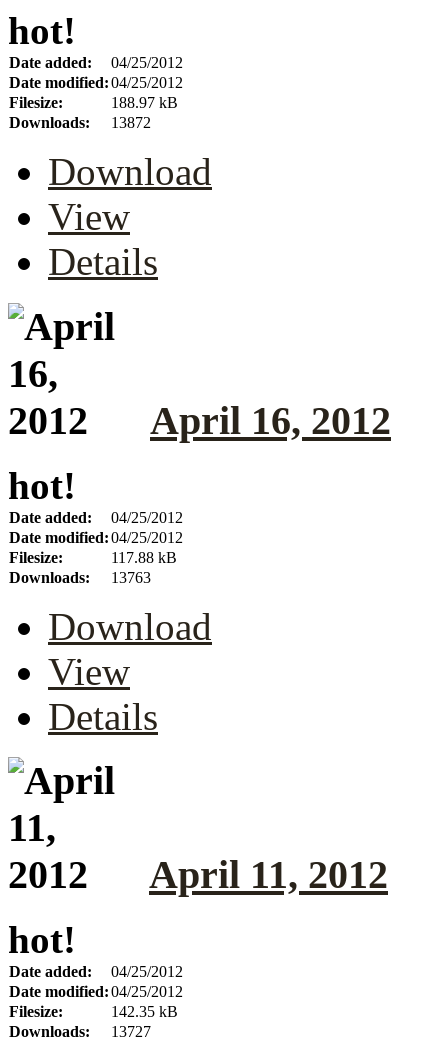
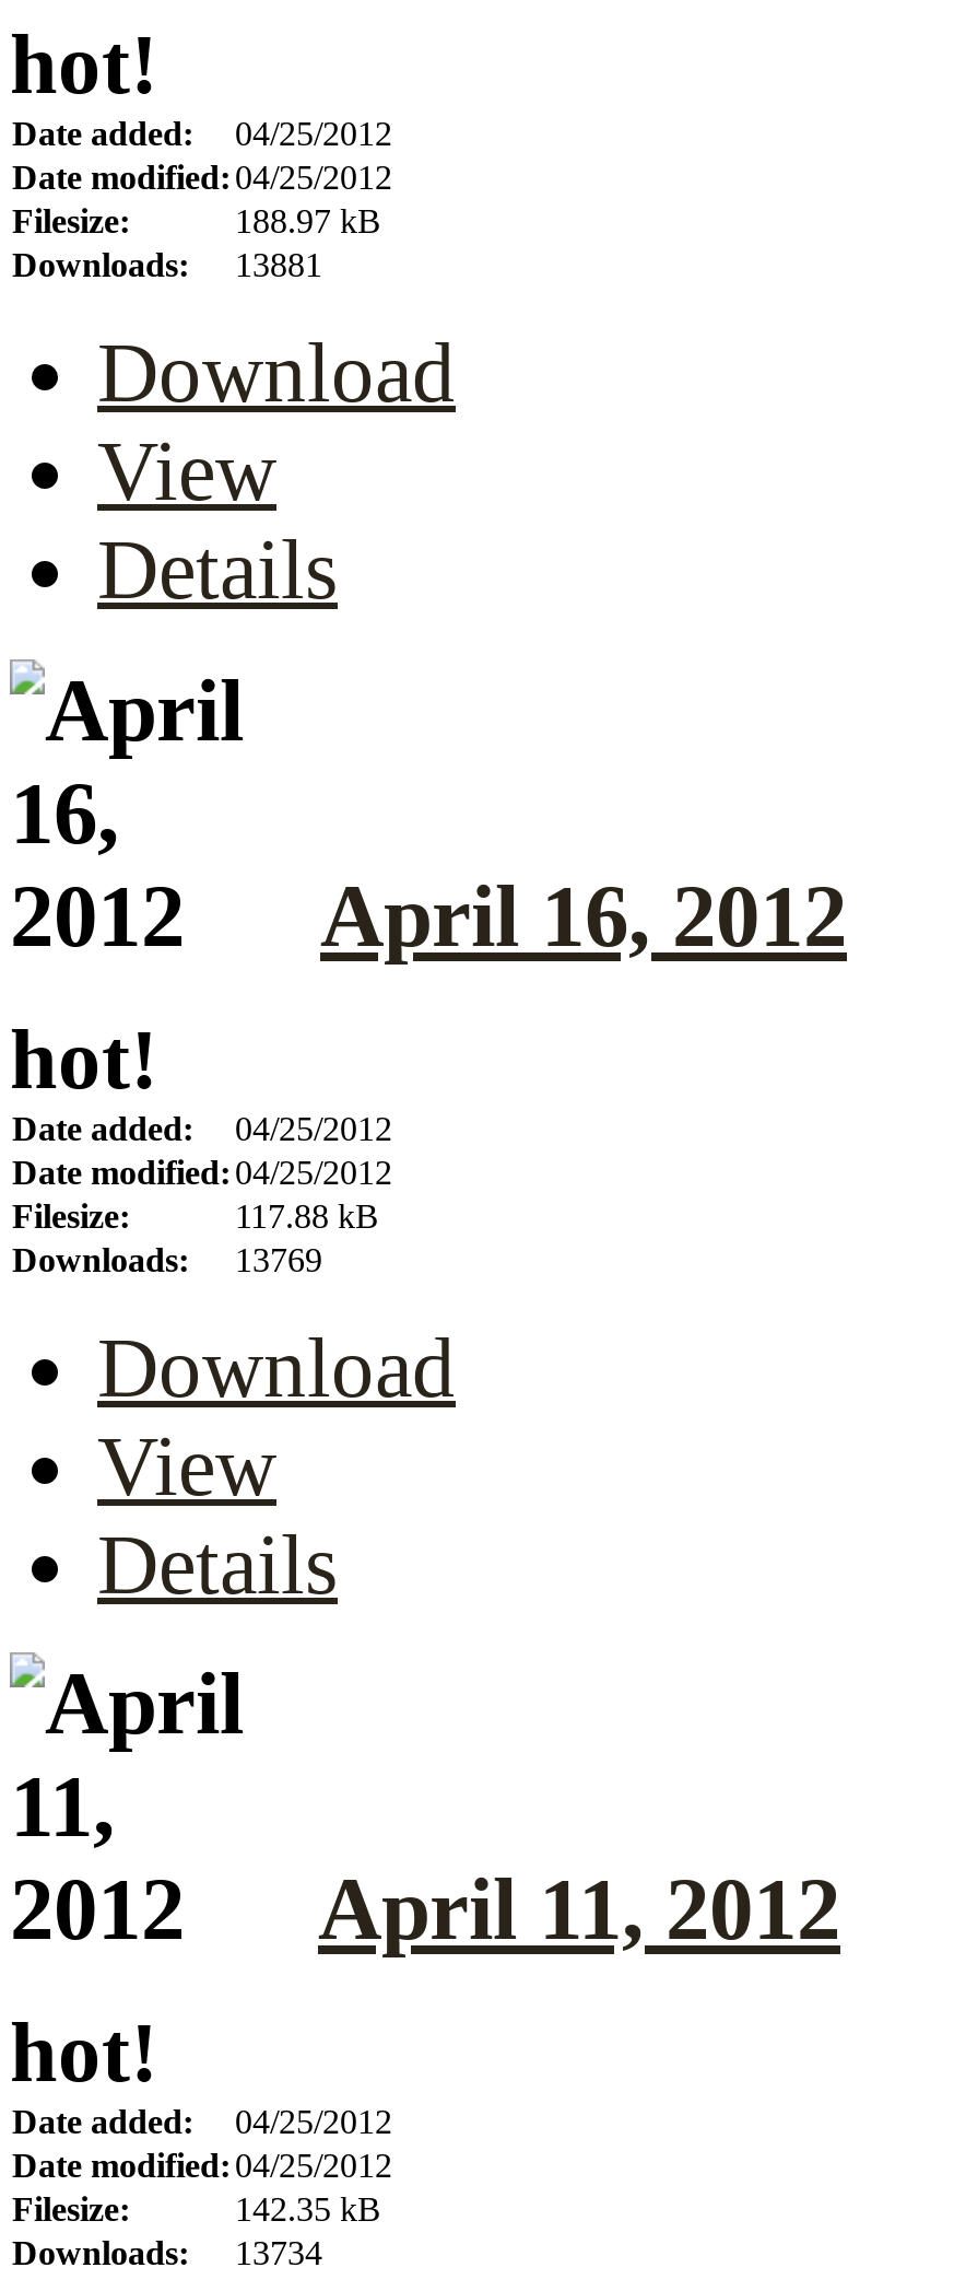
[9,114,151,131] Downloads: 13872 -> [12,247,322,284] Downloads: 13881
[9,569,151,586] Downloads: 13763 -> [12,1241,322,1278] Downloads: 13769
[9,1023,151,1040] Downloads: 13727 -> [12,2235,322,2272] Downloads: 13734

